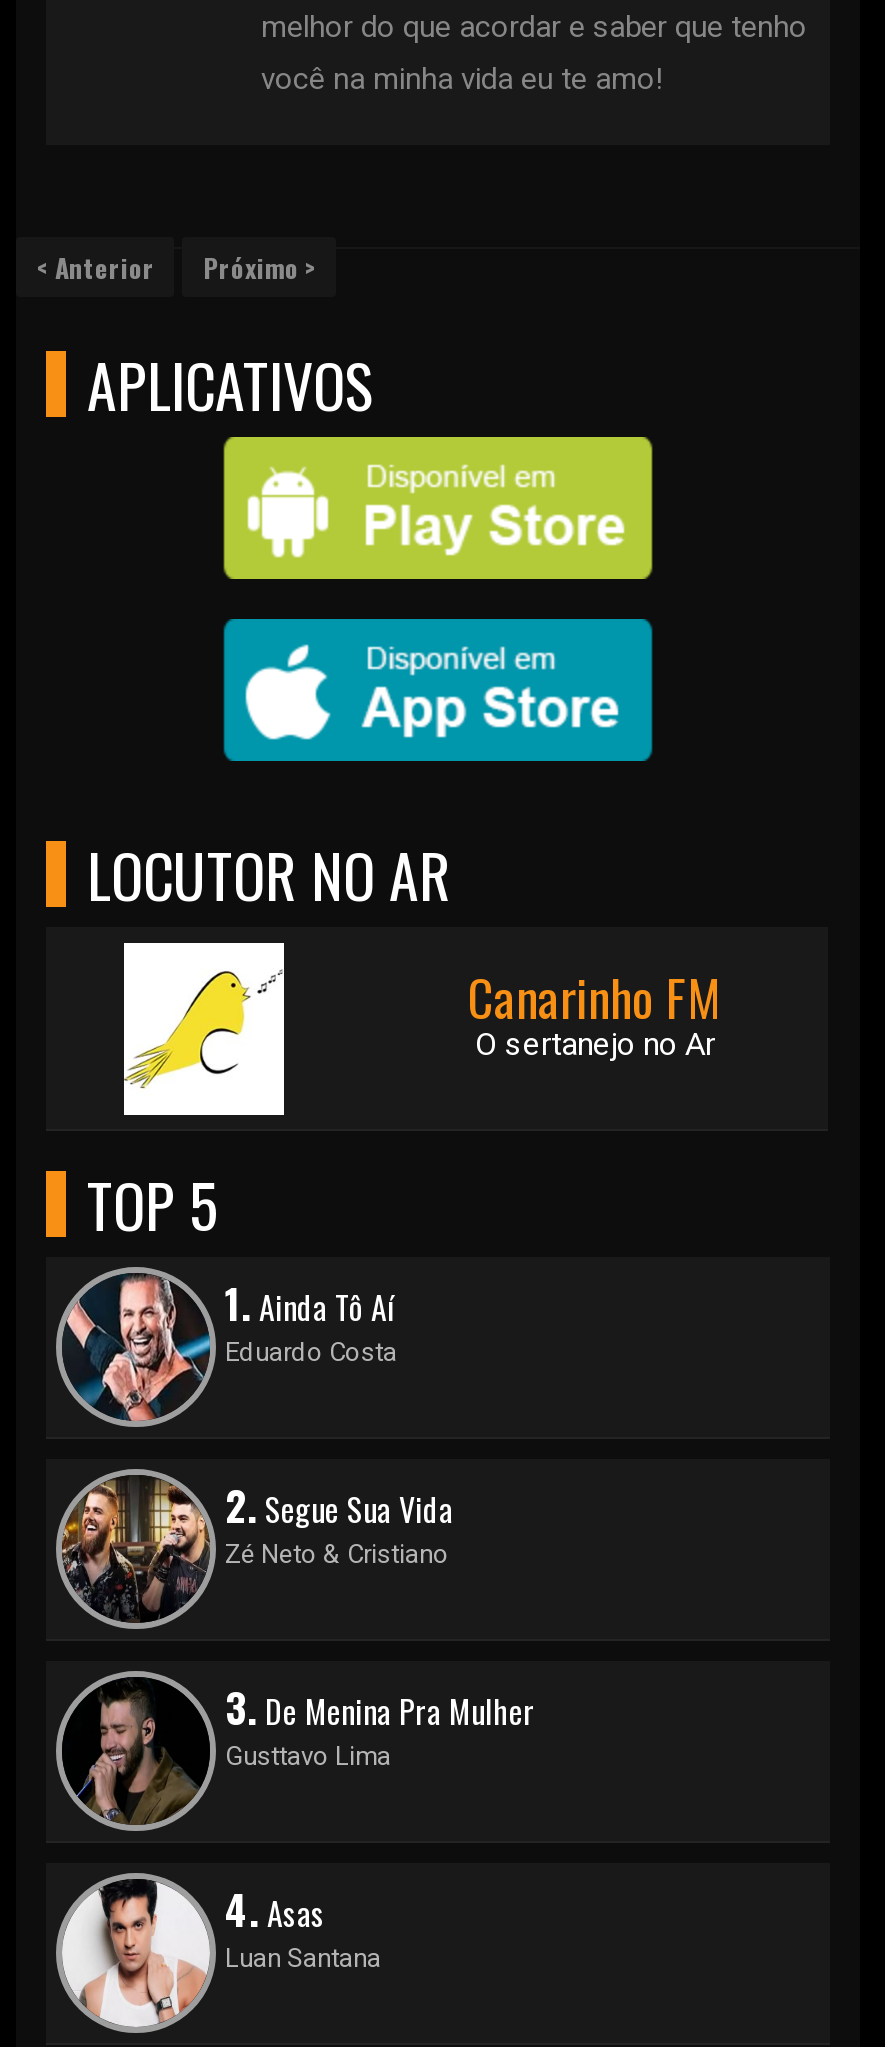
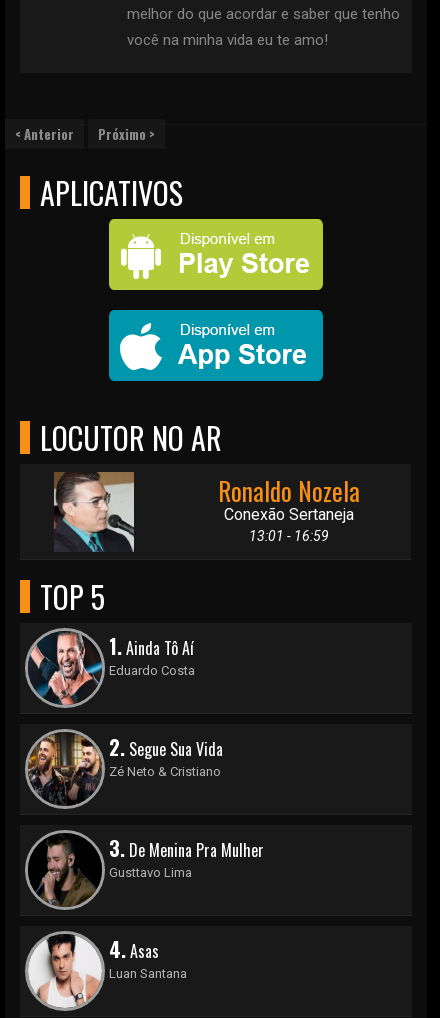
[114,941,286,1117] [image] -> [53,472,139,552] [image]
[468,959,722,1063] Canarinho FM | O sertanejo no Ar -> [218,472,360,544] Ronaldo Nozela | Conexão Sertaneja | 13:01 - 16:59

